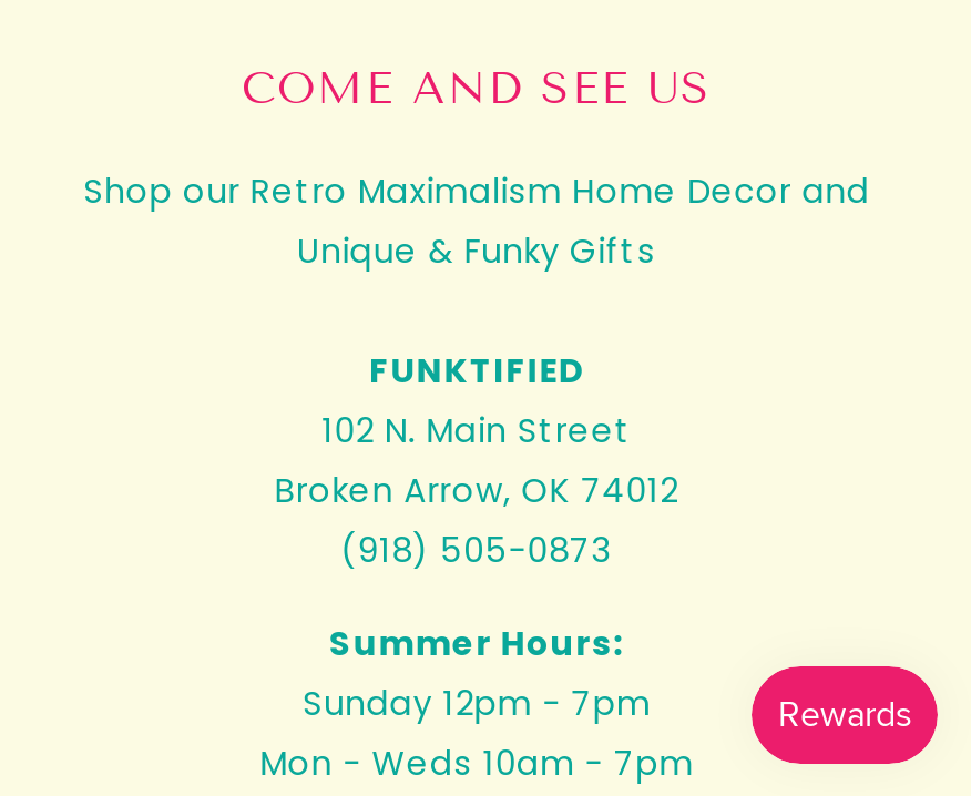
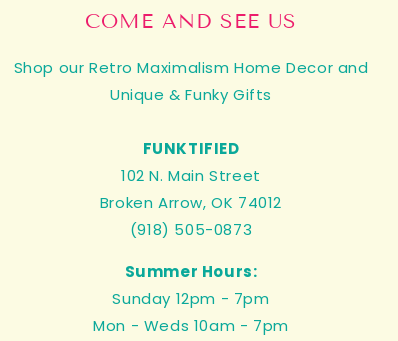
[749,663,940,767] [image] -> none

